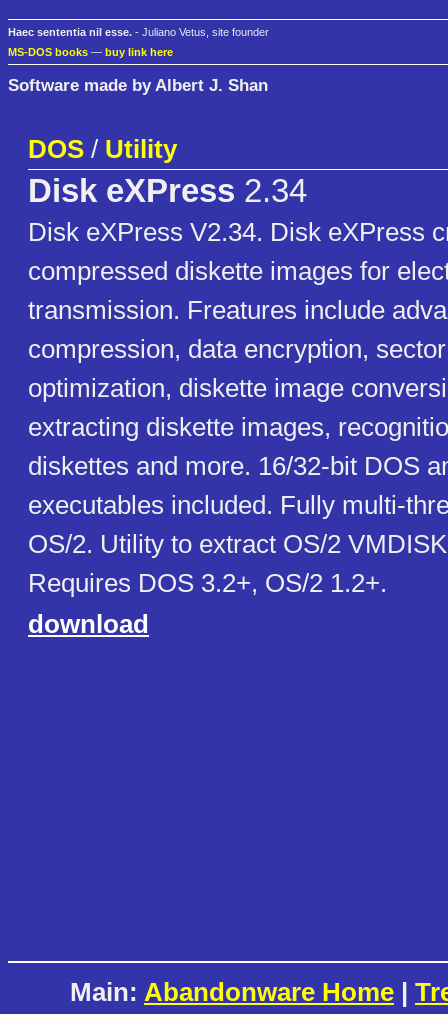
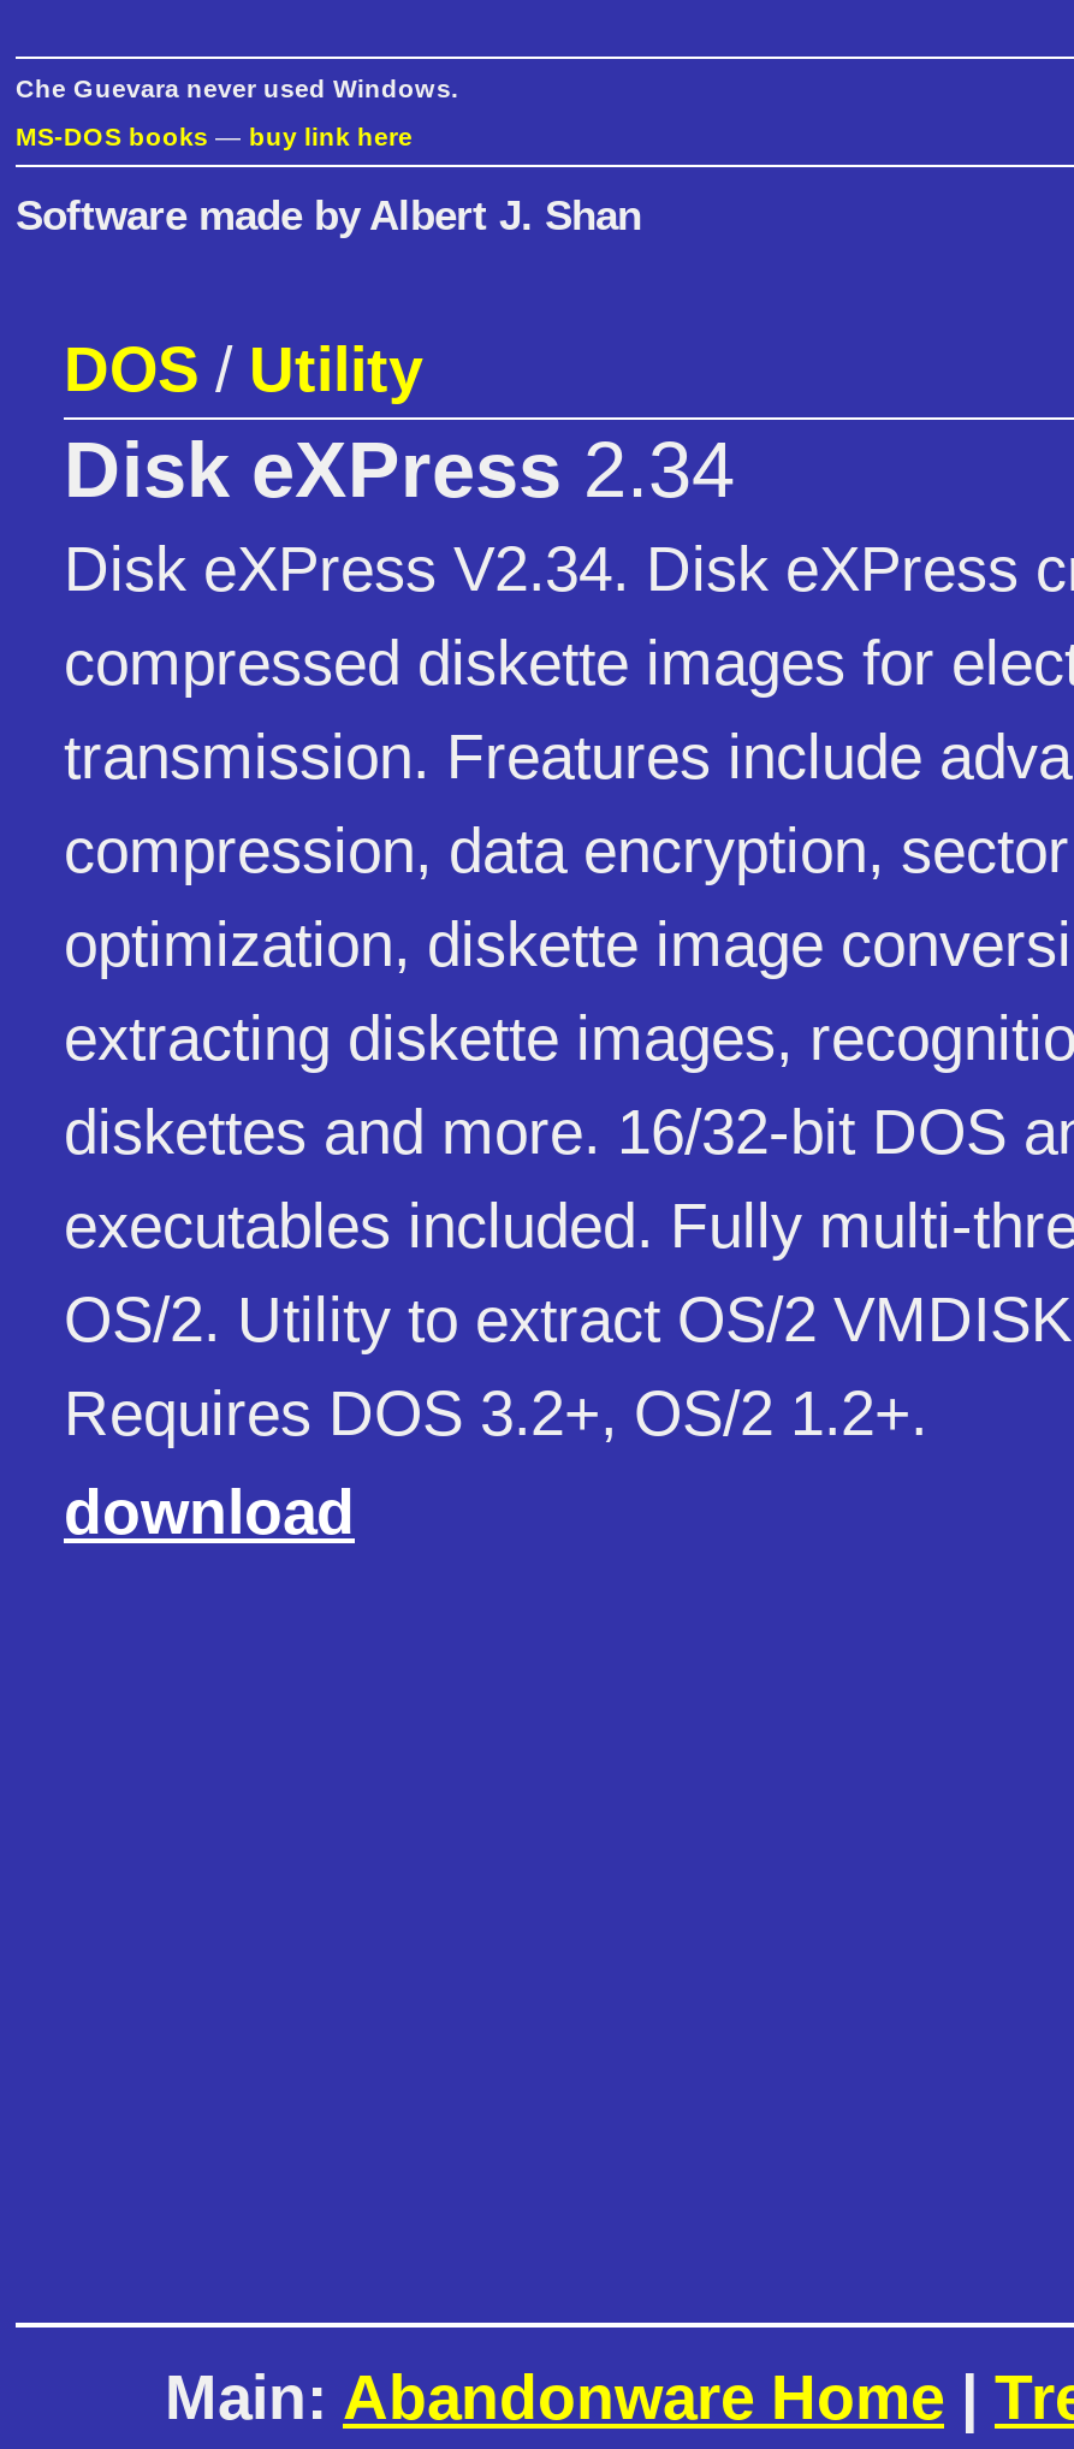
[8,26,269,38] Haec sententia nil esse. - Juliano Vetus, site founder -> [16,74,458,103] Che Guevara never used Windows.

